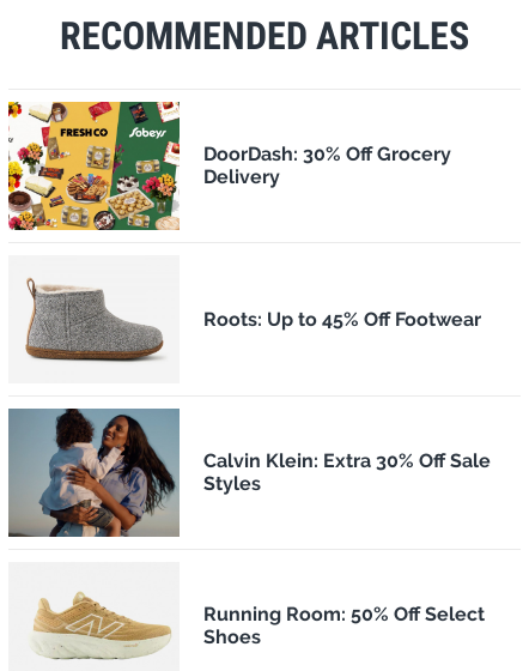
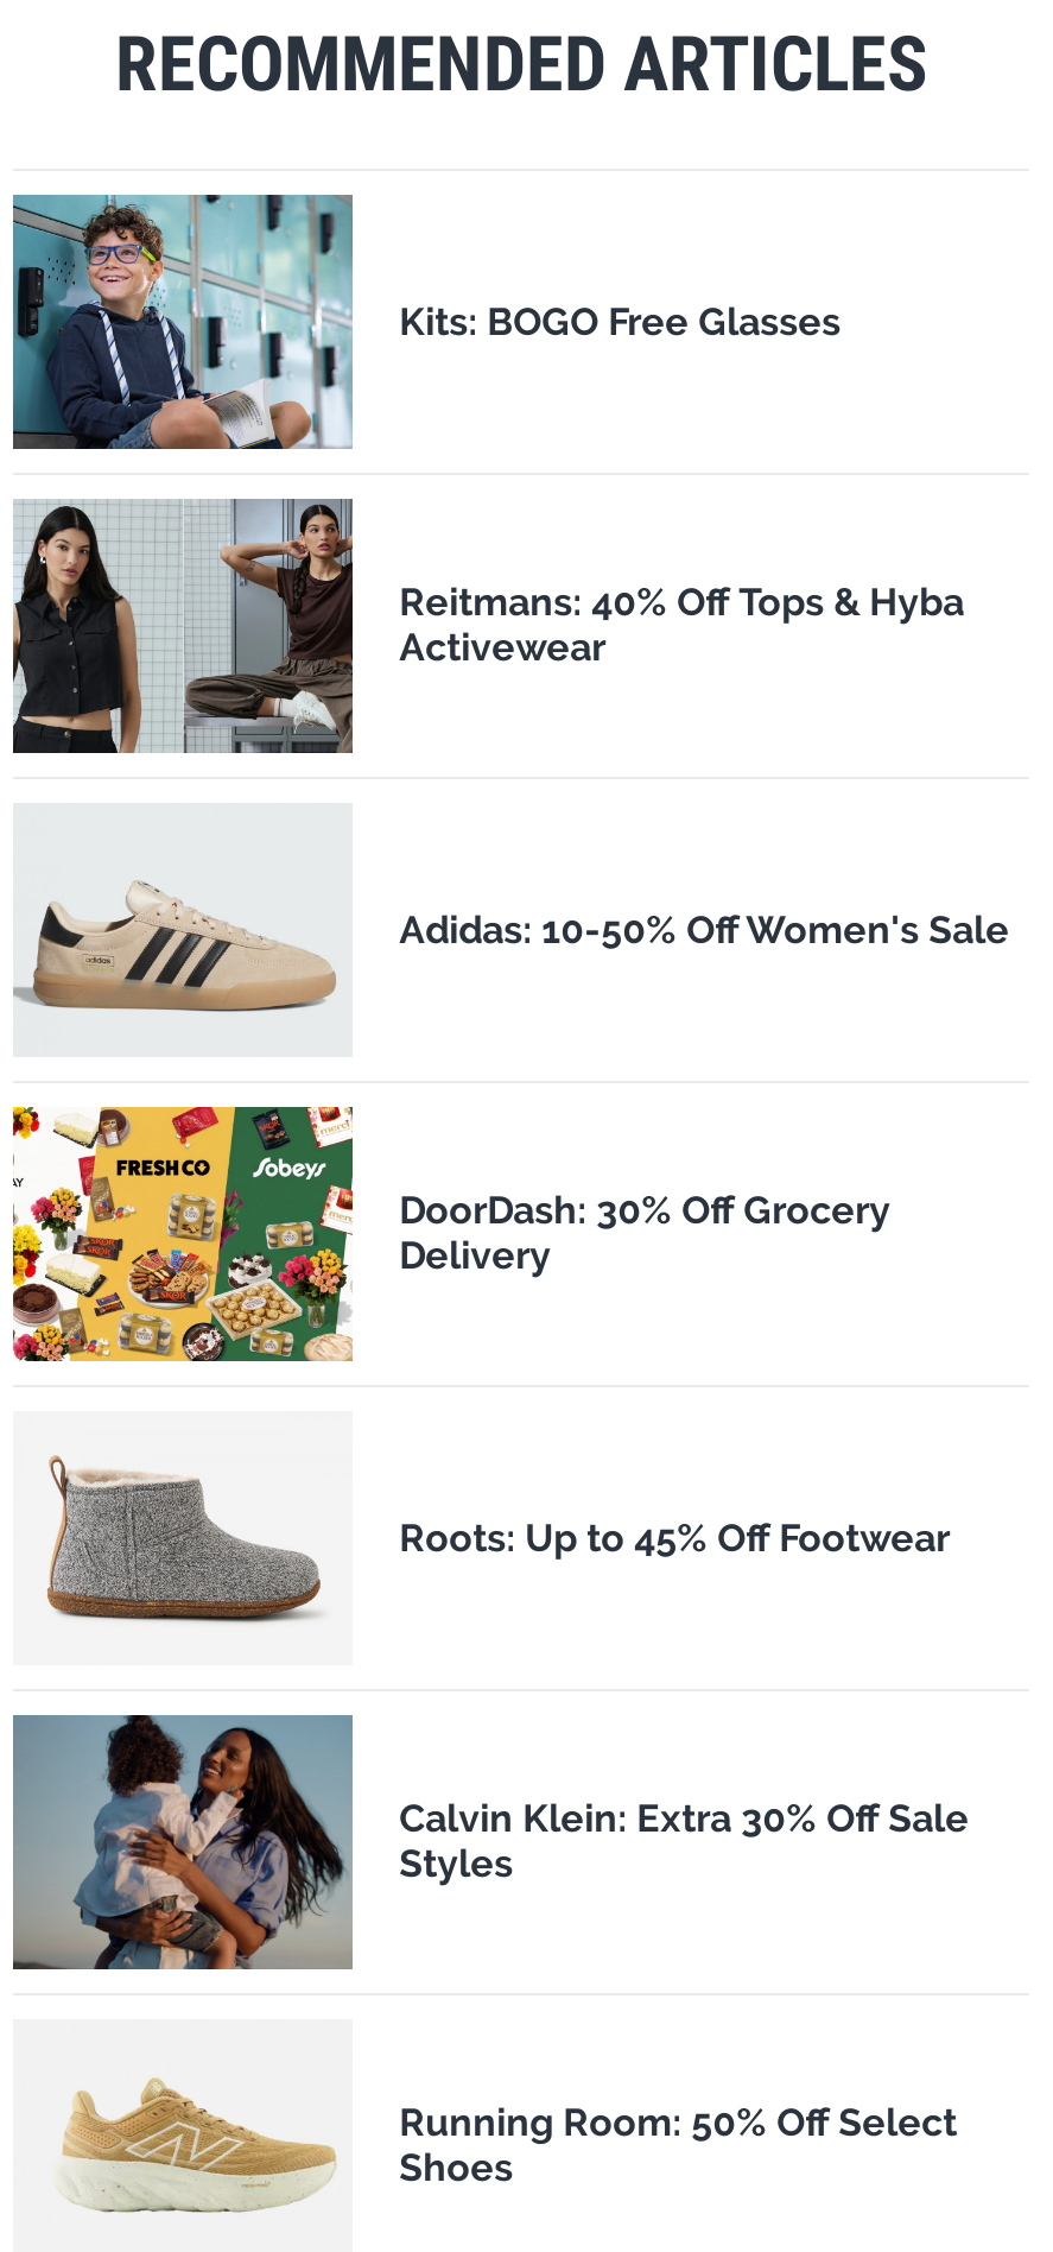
none -> [11,192,841,451] [image] | Kits: BOGO Free Glasses
none -> [11,496,964,755] [image] | Reitmans: 40% Off Tops & Hyba | Activewear
none -> [15,879,1010,1014] [image] | Adidas: 10-50% Off Women's Sale

